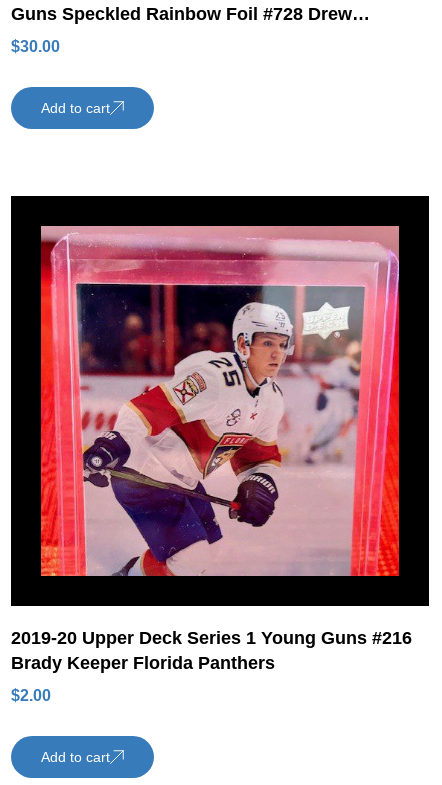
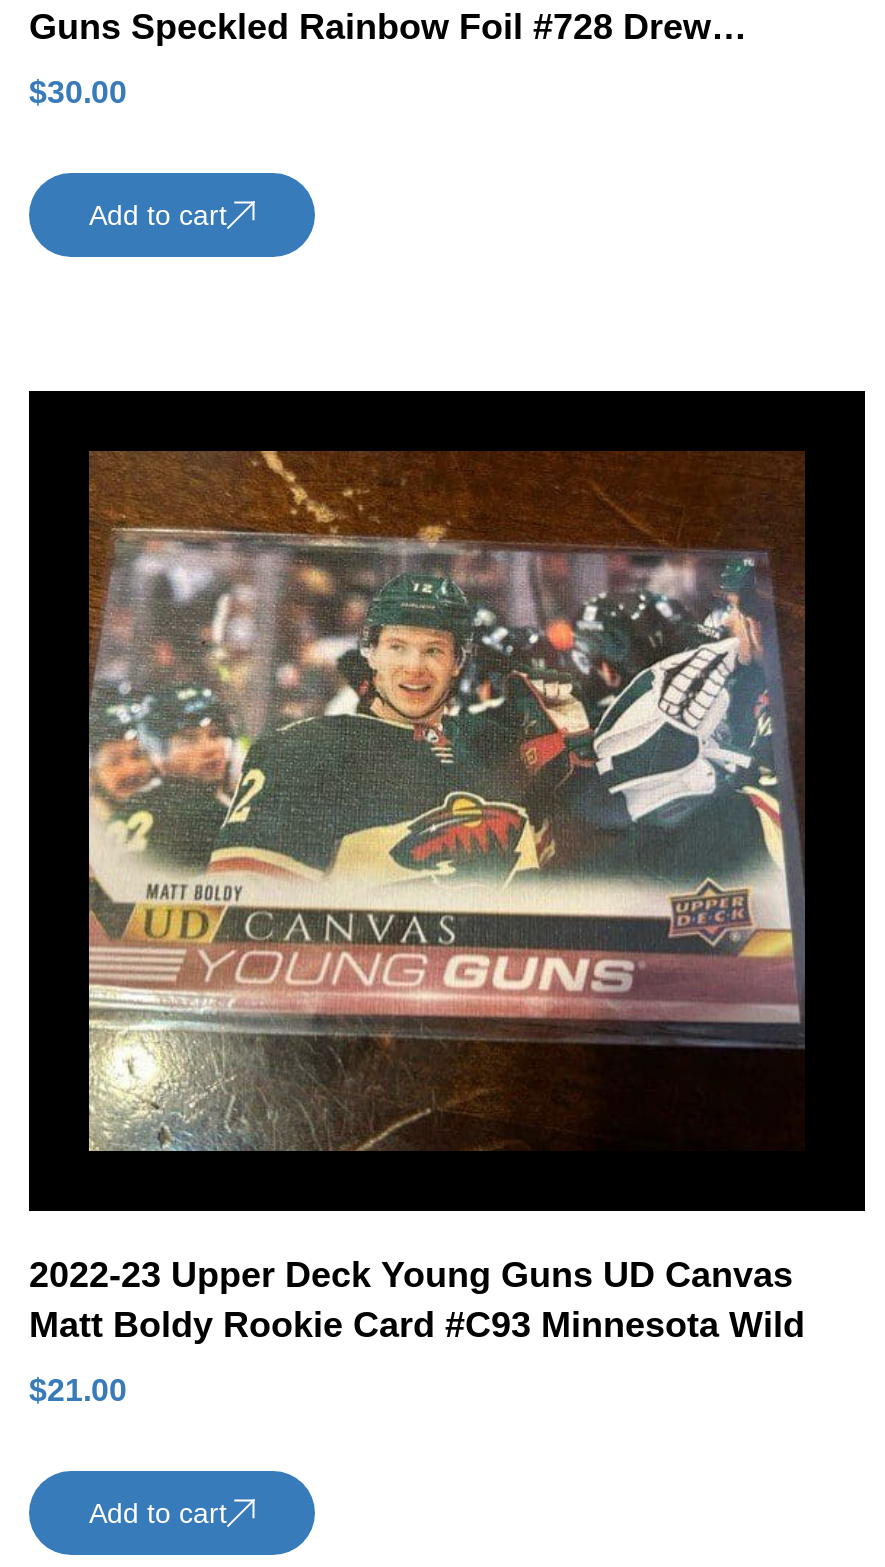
[40,225,400,577] [image] -> [87,450,807,1152] [image]
[11,628,412,673] 2019-20 Upper Deck Series 1 Young Guns #216 | Brady Keeper Florida Panthers -> [29,1256,805,1346] 2022-23 Upper Deck Young Guns UD Canvas | Matt Boldy Rookie Card #C93 Minnesota Wild
[11,687,51,704] $2.00 -> [29,1374,127,1408] $21.00

